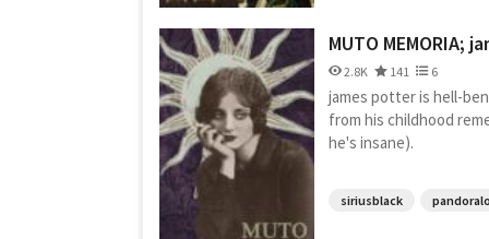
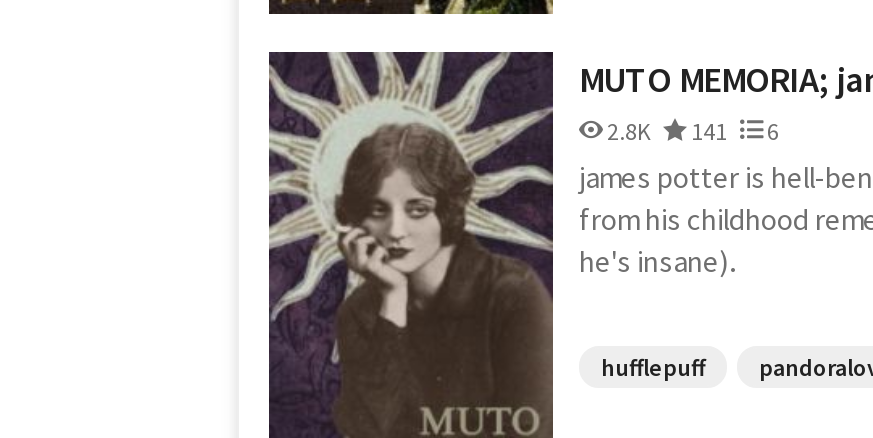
[341,192,403,208] siriusblack -> [601,352,705,382] hufflepuff

